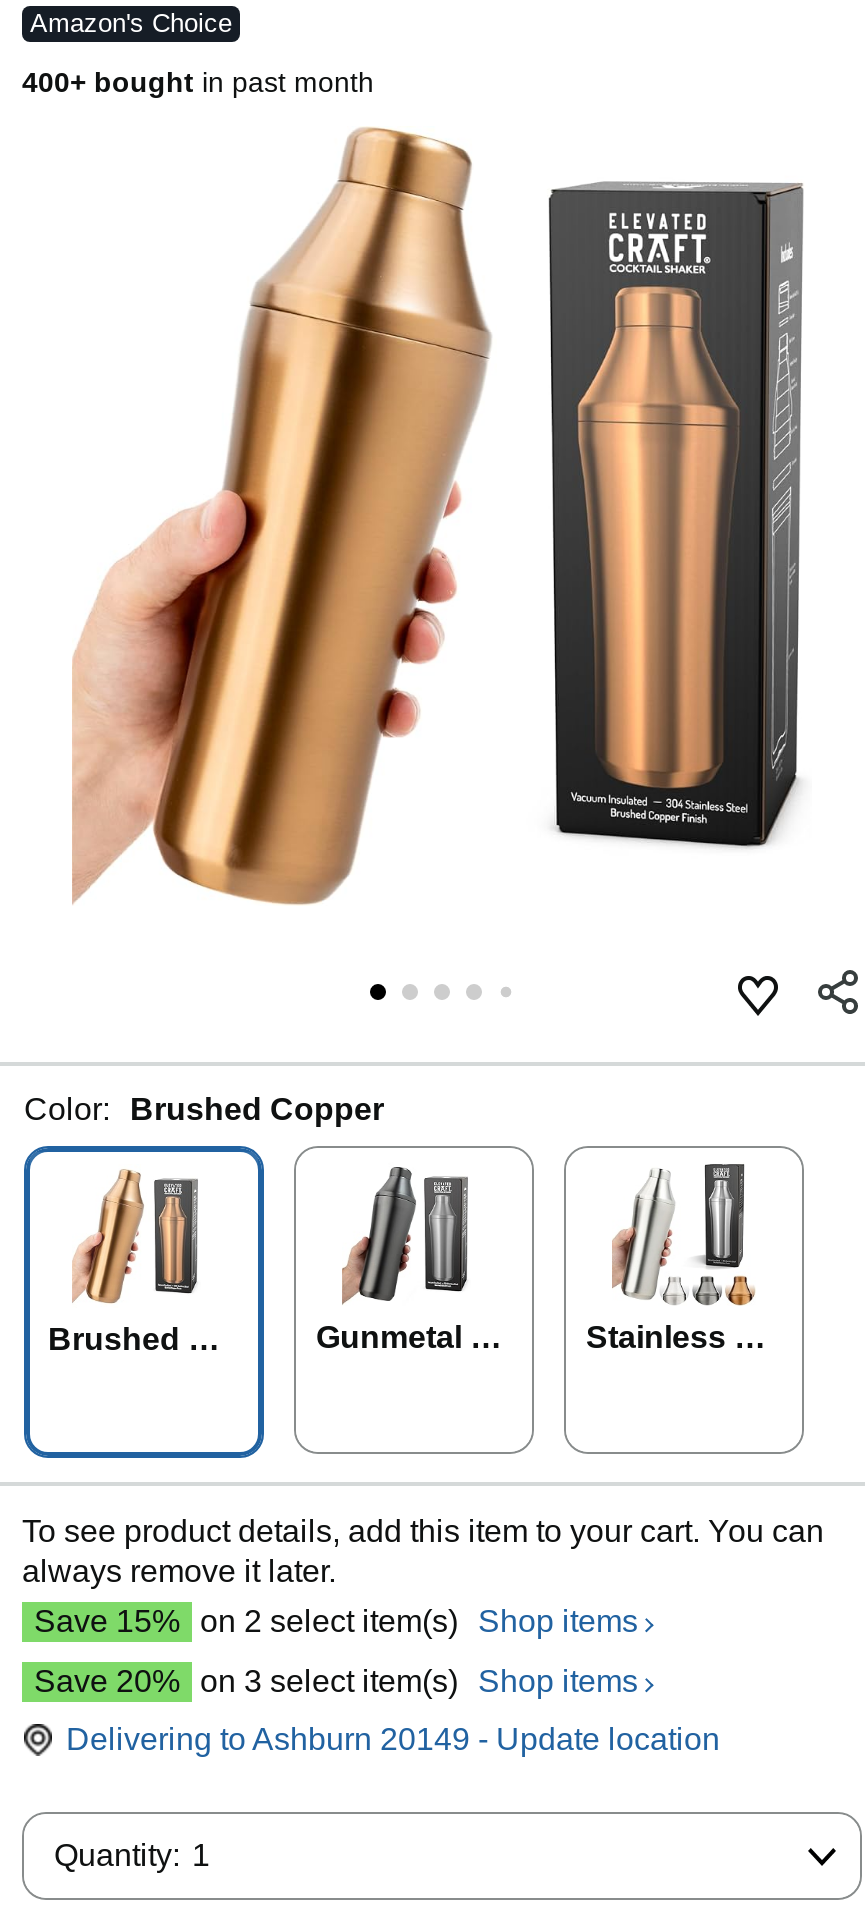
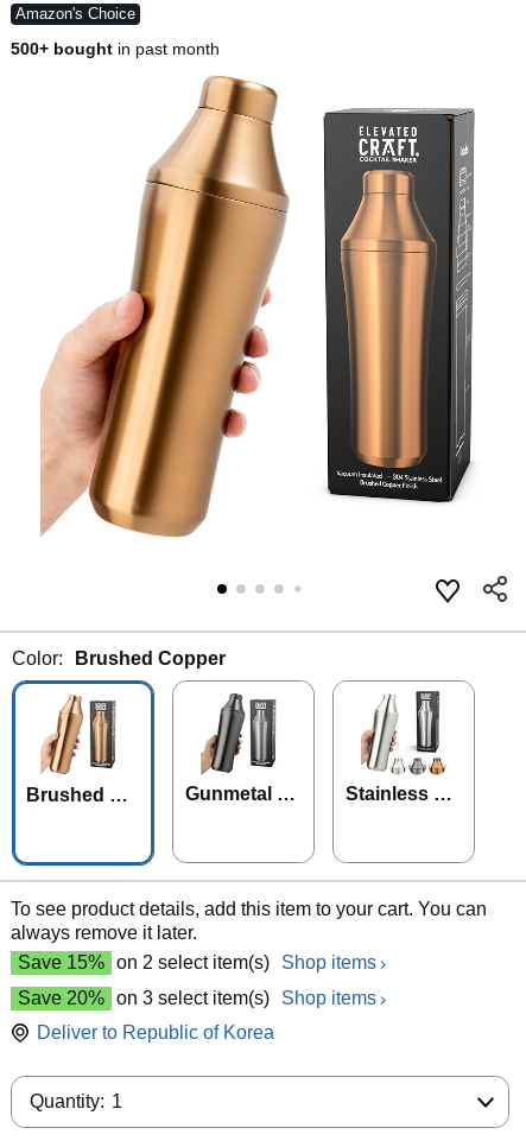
[22,66,374,98] 400+ bought in past month -> [11,39,220,58] 500+ bought in past month
[66,1722,720,1756] Delivering to Ashburn 20149 - Update location -> [37,1022,274,1043] Deliver to Republic of Korea

